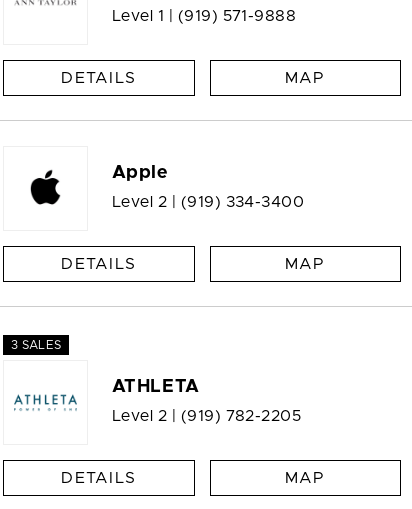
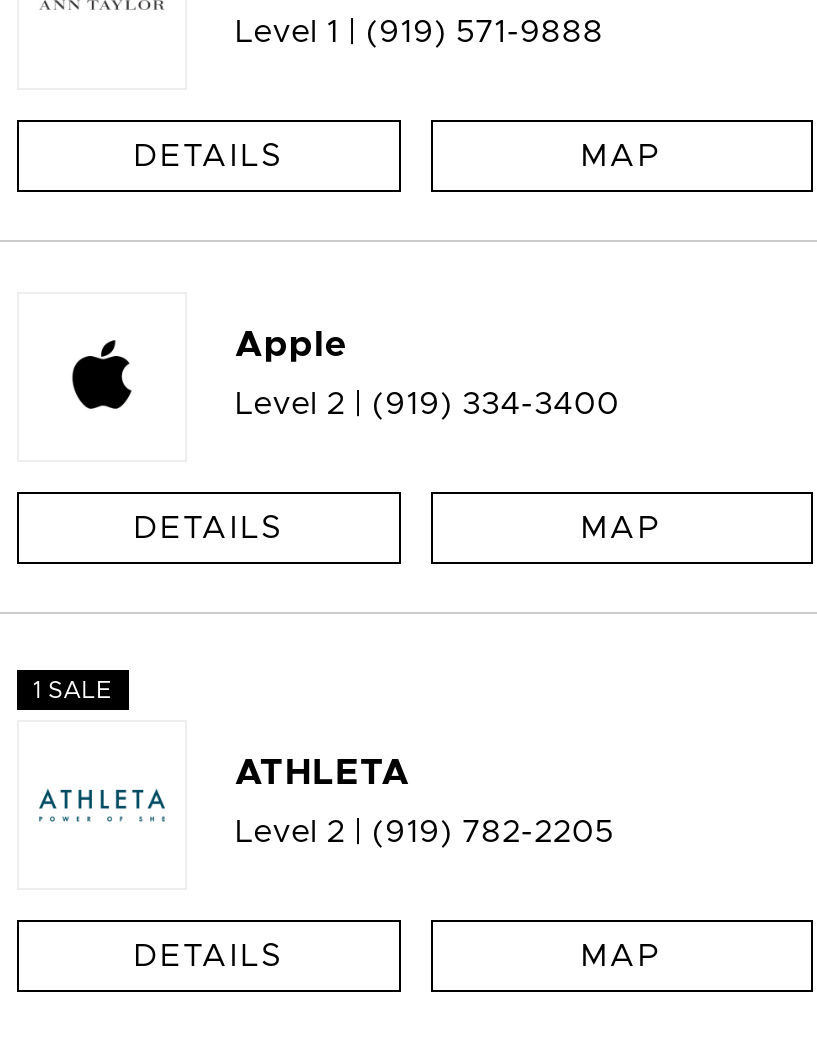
[11,339,61,351] 3 SALES -> [33,678,113,702] 1 SALE

